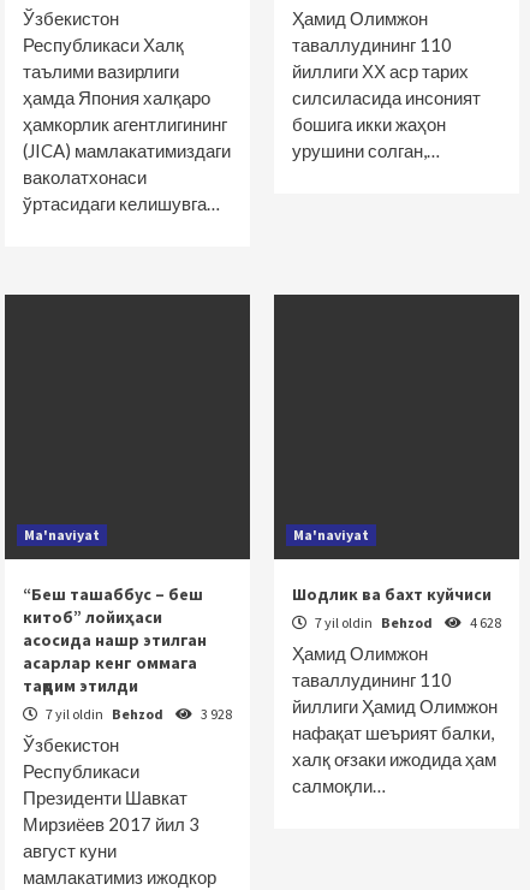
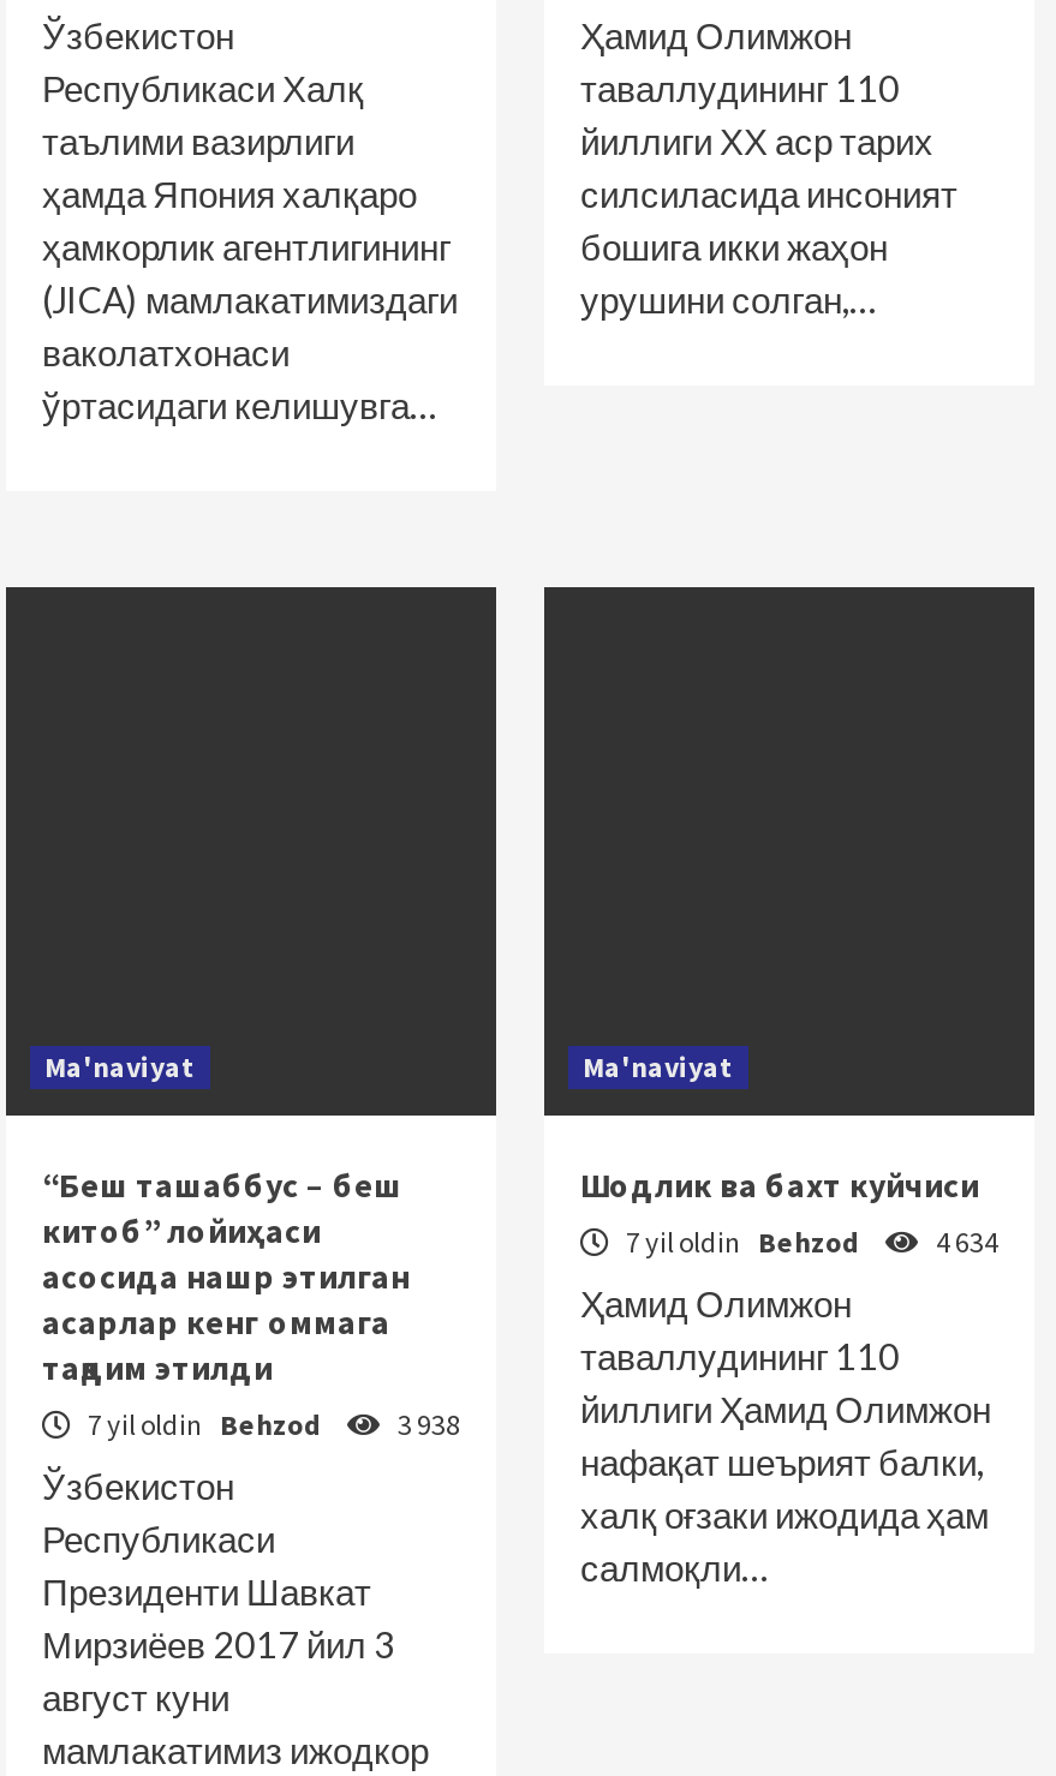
[312,613,501,631] 7 yil oldin Behzod 4 628 -> [621,1224,998,1260] 7 yil oldin Behzod 4 634
[43,705,232,723] 7 yil oldin Behzod 3 928 -> [83,1406,460,1442] 7 yil oldin Behzod 3 938

